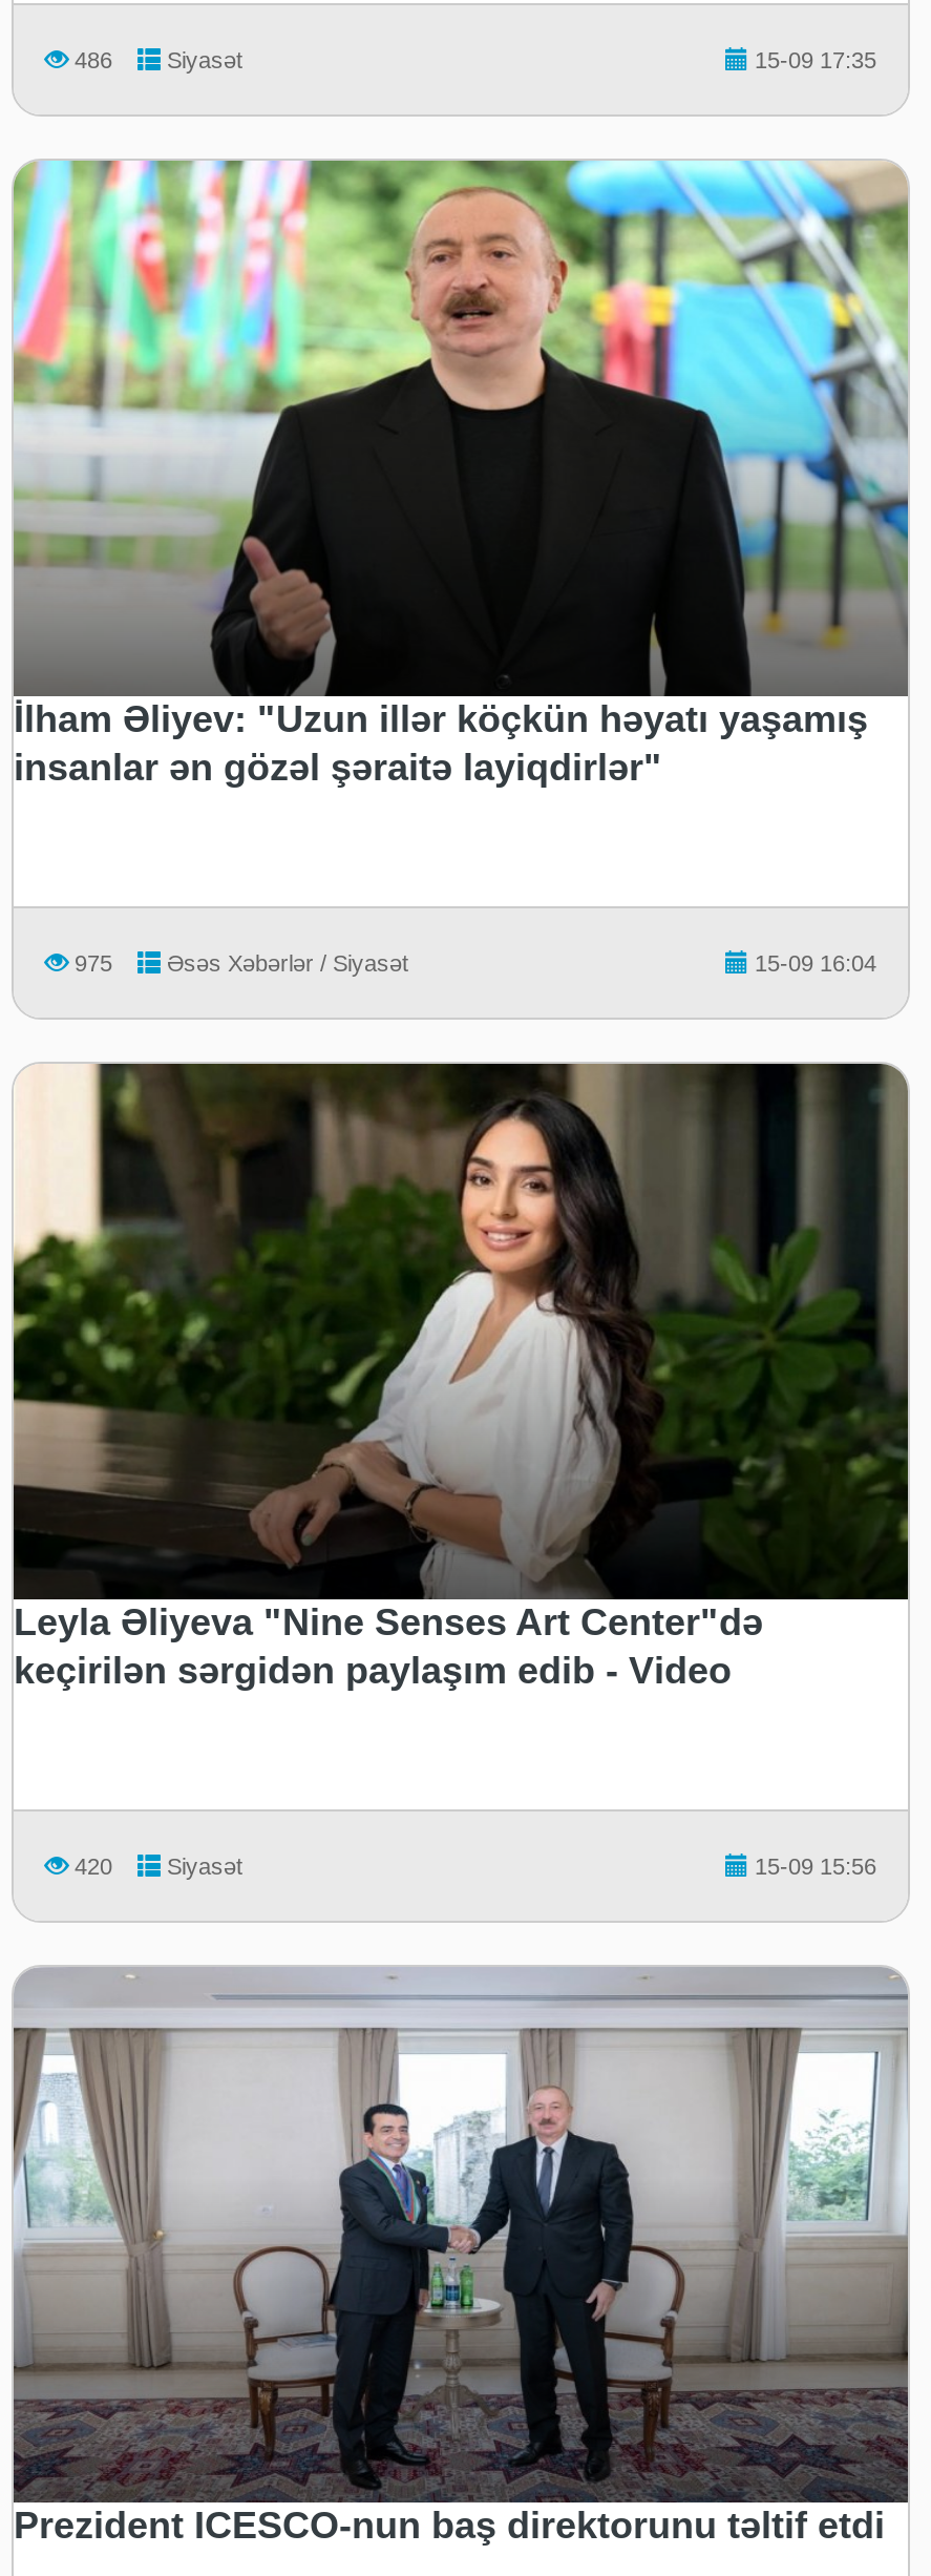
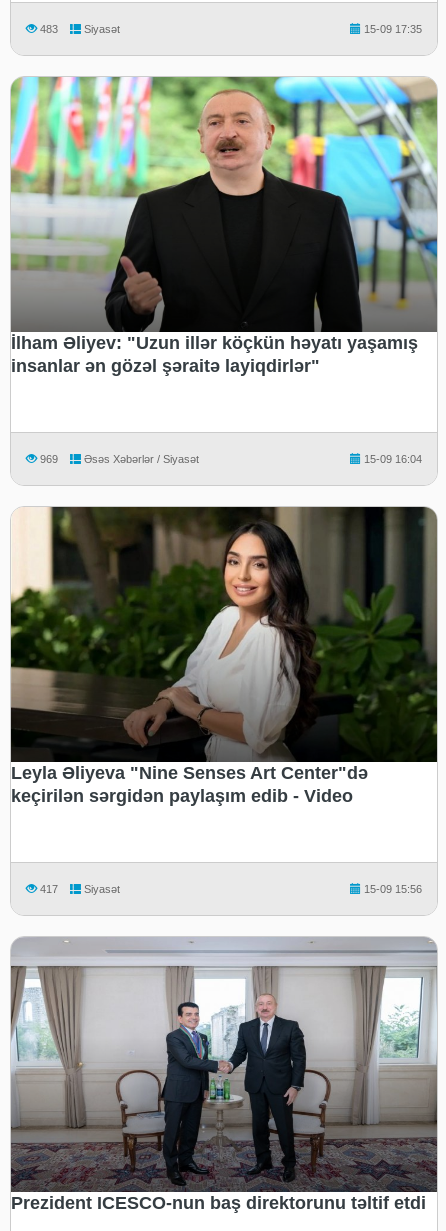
[68,48,242,73] 486 Siyasət -> [37,23,120,35] 483 Siyasət
[68,951,408,976] 975 Əsəs Xəbərlər / Siyasət -> [37,453,199,465] 969 Əsəs Xəbərlər / Siyasət
[68,1854,242,1879] 420 Siyasət -> [37,883,120,895] 417 Siyasət

